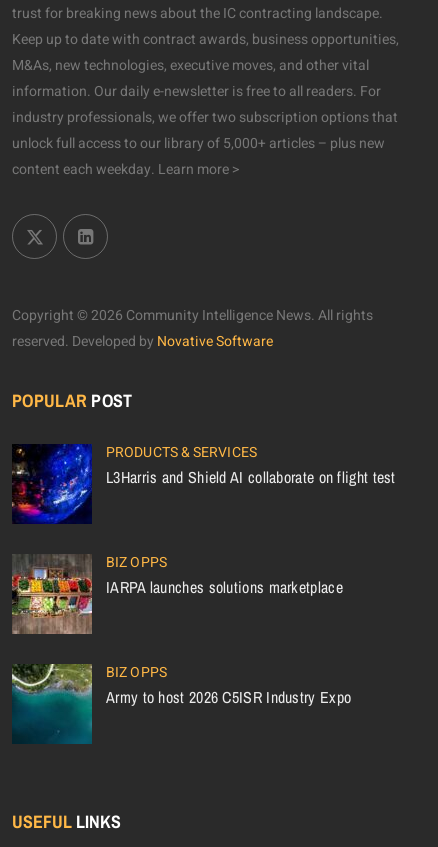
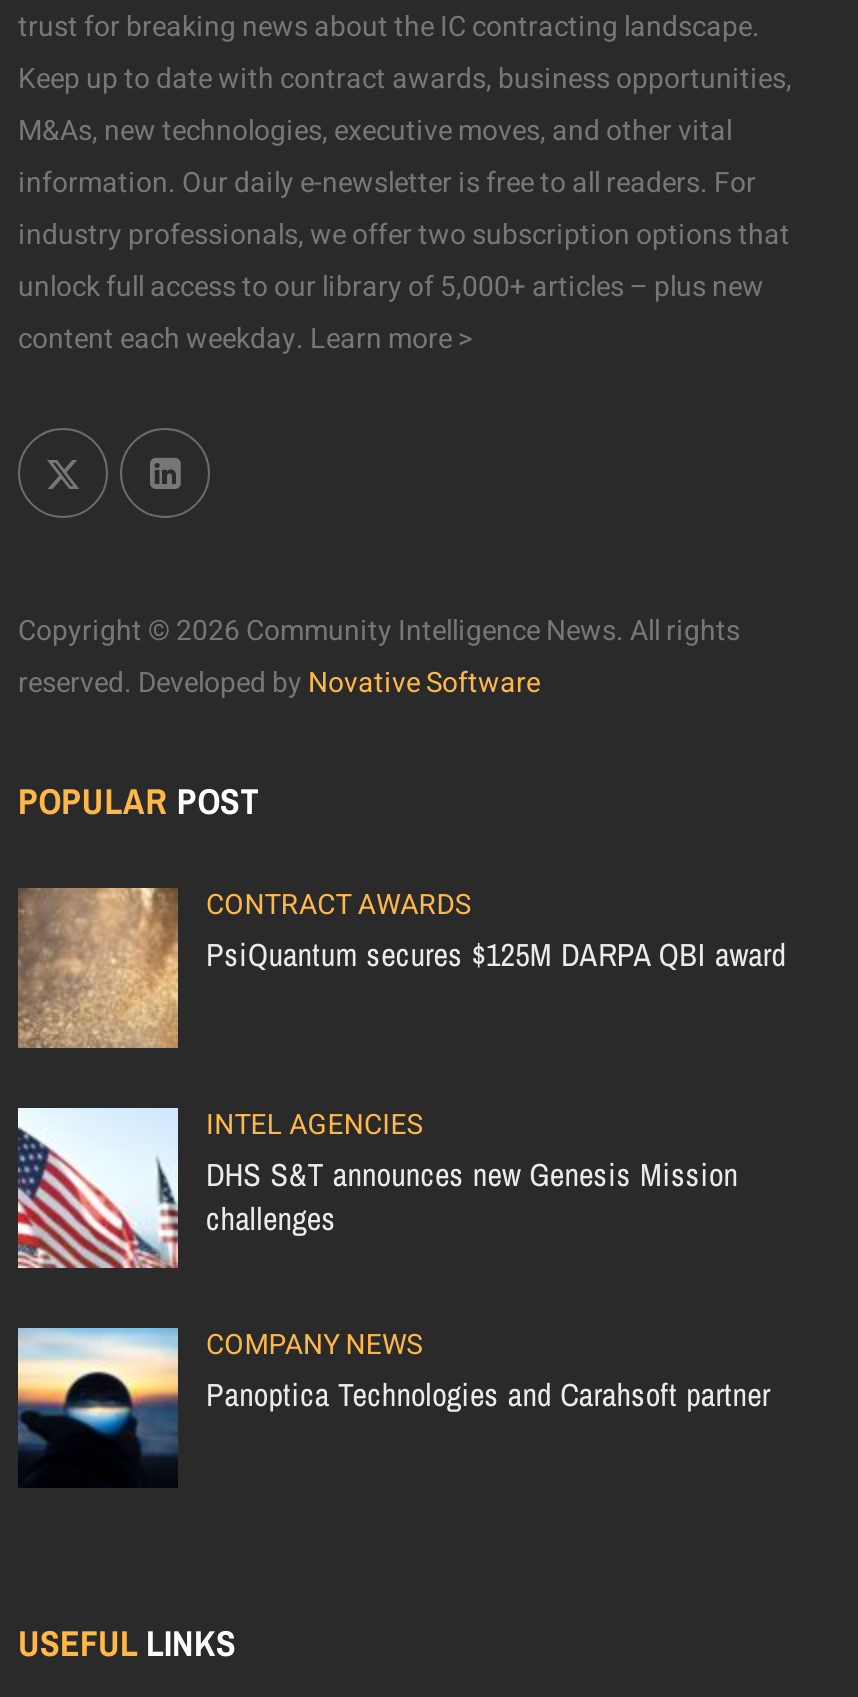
[11,442,396,525] [image] | PRODUCTS & SERVICES | L3Harris and Shield AI collaborate on flight test -> [16,885,786,1050] [image] | CONTRACT AWARDS | PsiQuantum secures $125M DARPA QBI award
[11,552,343,635] [image] | BIZ OPPS | IARPA launches solutions marketplace -> [16,1105,738,1268] [image] | INTEL AGENCIES | DHS S&T announces new Genesis Mission | challenges
[11,662,351,745] [image] | BIZ OPPS | Army to host 2026 C5ISR Industry Expo -> [16,1325,770,1488] [image] | COMPANY NEWS | Panoptica Technologies and Carahsoft partner

